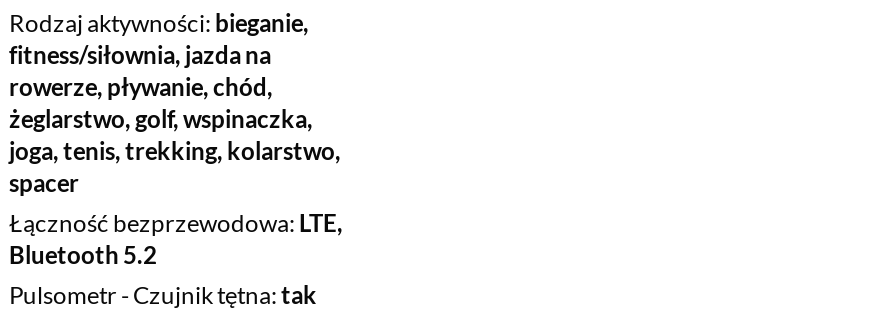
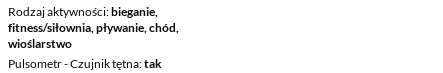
[9,39,343,269] fitness/siłownia, jazda na | rowerze, pływanie, chód, | żeglarstwo, golf, wspinaczka, | joga, tenis, trekking, kolarstwo, | spacer | Łączność bezprzewodowa LTE, | Bluetooth 5.2 -> [8,19,179,50] fitness/siłownia, pływanie, chód, | wioślarstwo

